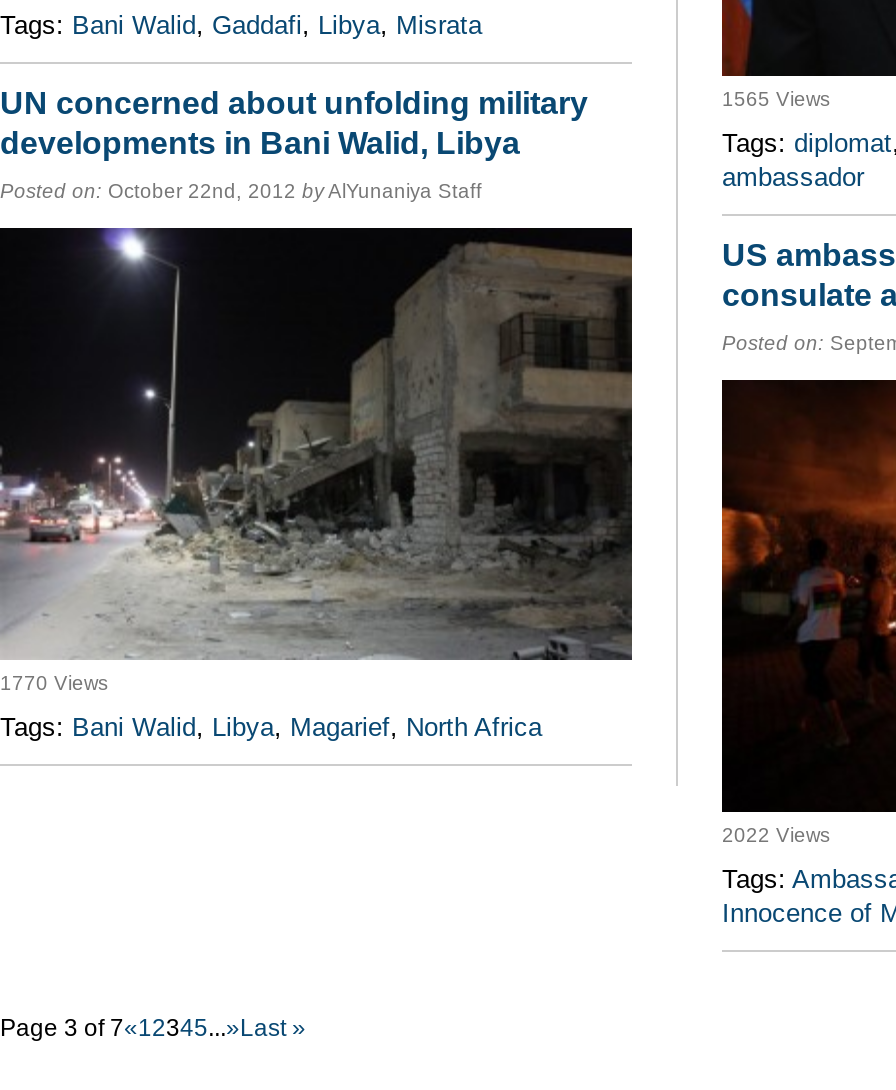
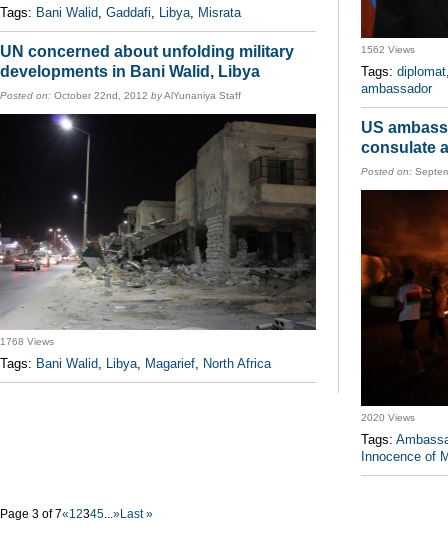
[722,88,830,110] 1565 Views -> [361,44,415,55] 1562 Views
[0,672,108,694] 1770 Views -> [0,336,54,347] 1768 Views
[722,824,830,846] 2022 Views -> [361,412,415,423] 2020 Views

